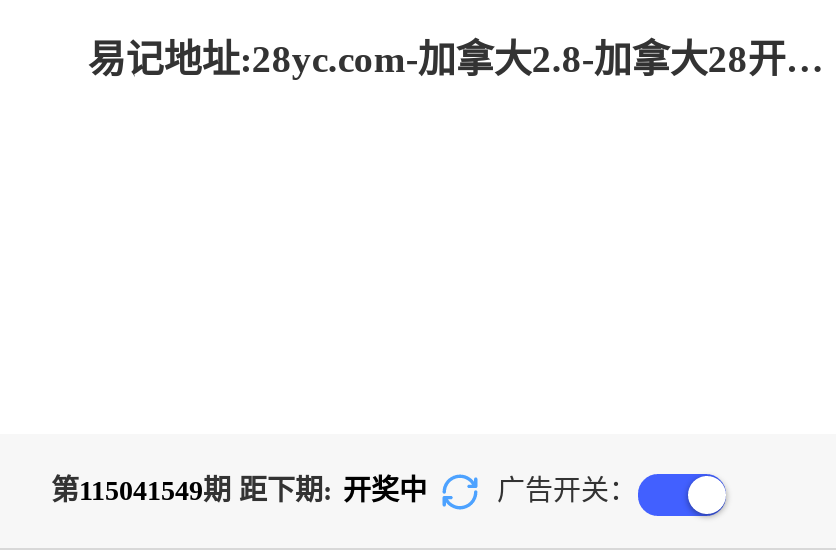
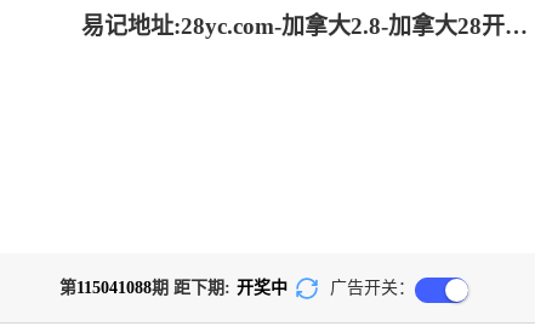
[51,475,427,505] 第115041549期 距下期: 开奖中 -> [59,278,287,296] 第115041088期 距下期: 开奖中

